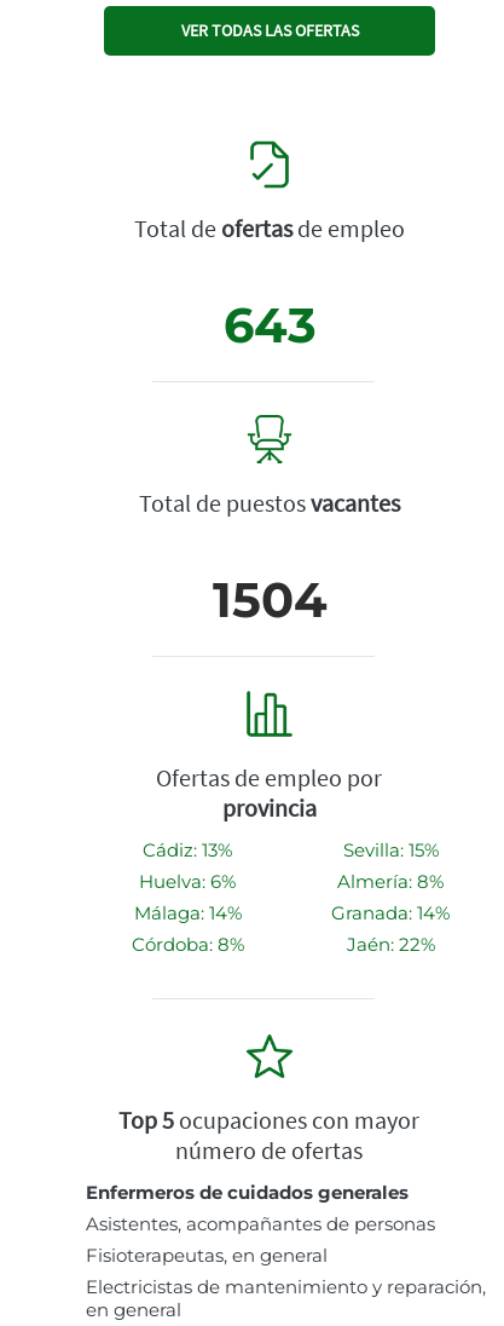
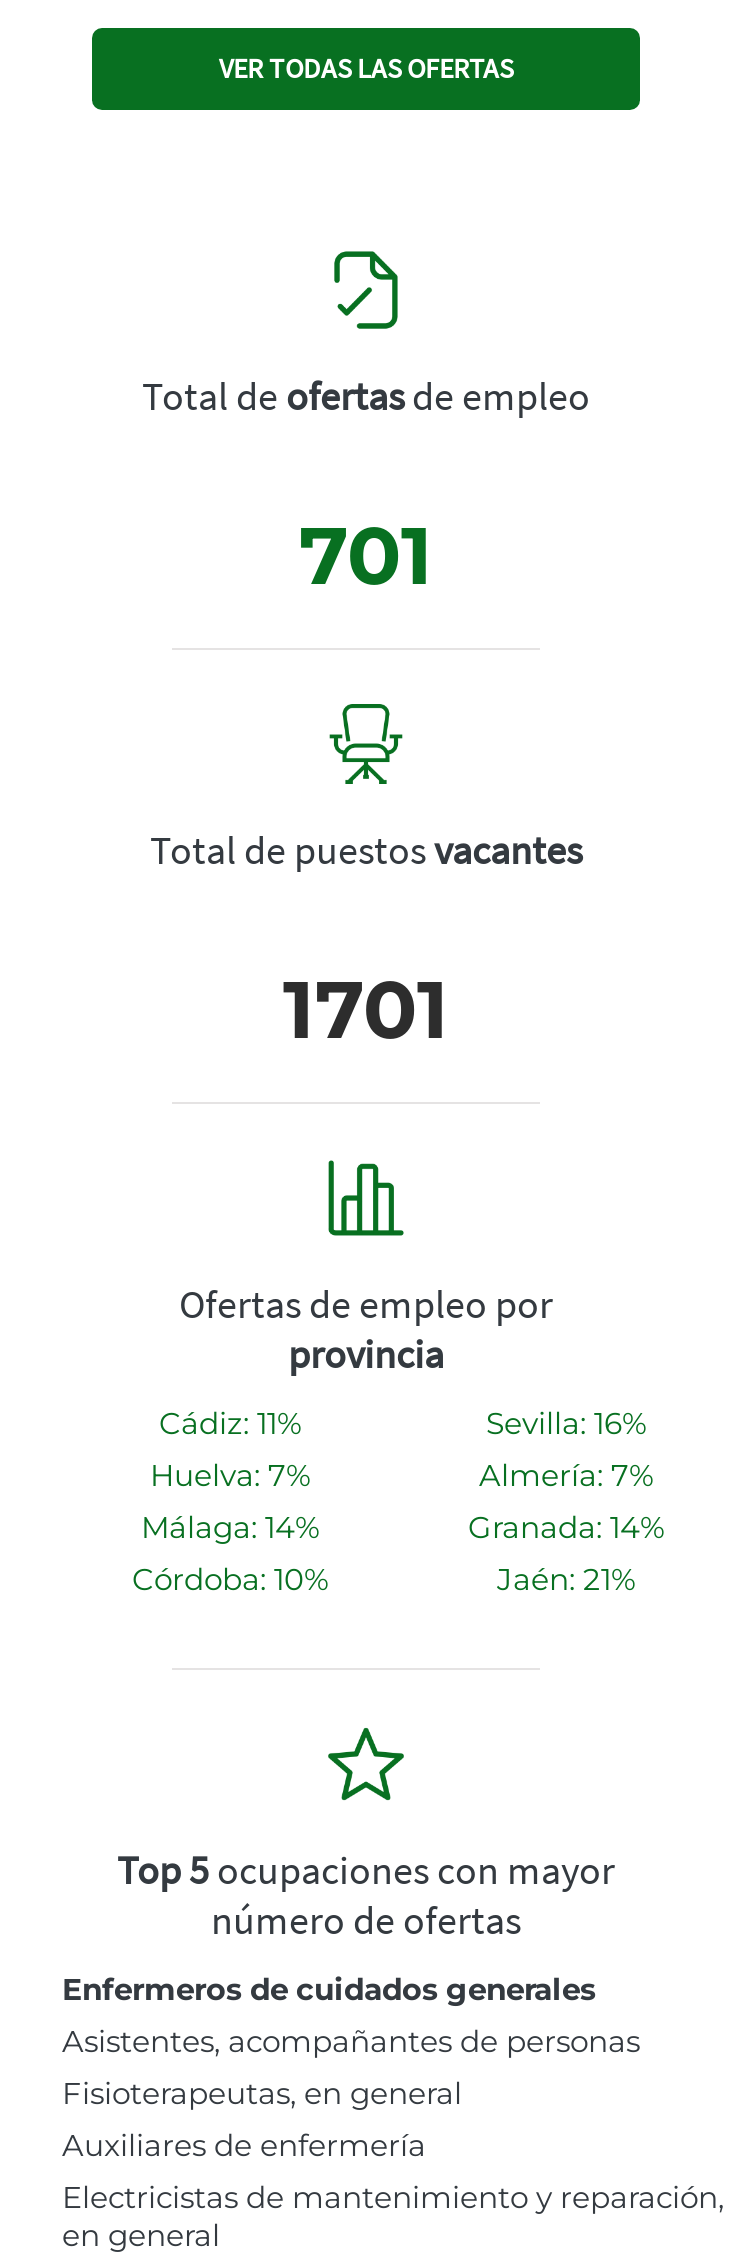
[223,295,316,354] 643 -> [299,506,433,604] 701
[212,569,327,629] 1504 -> [283,960,449,1058] 1701
[143,838,232,861] Cádiz: 13% -> [159,1404,301,1442] Cádiz: 11%
[343,838,438,861] Sevilla: 15% -> [486,1404,646,1442] Sevilla: 16%
[139,869,236,892] Huelva: 6% -> [150,1456,310,1494] Huelva: 7%
[337,869,444,892] Almería: 8% -> [479,1456,653,1494] Almería: 7%
[131,932,244,955] Córdoba: 8% -> [132,1560,328,1598] Córdoba: 10%
[346,932,435,955] Jaén: 22% -> [497,1560,635,1598] Jaén: 21%
none -> [62,2126,426,2164] Auxiliares de enfermería

